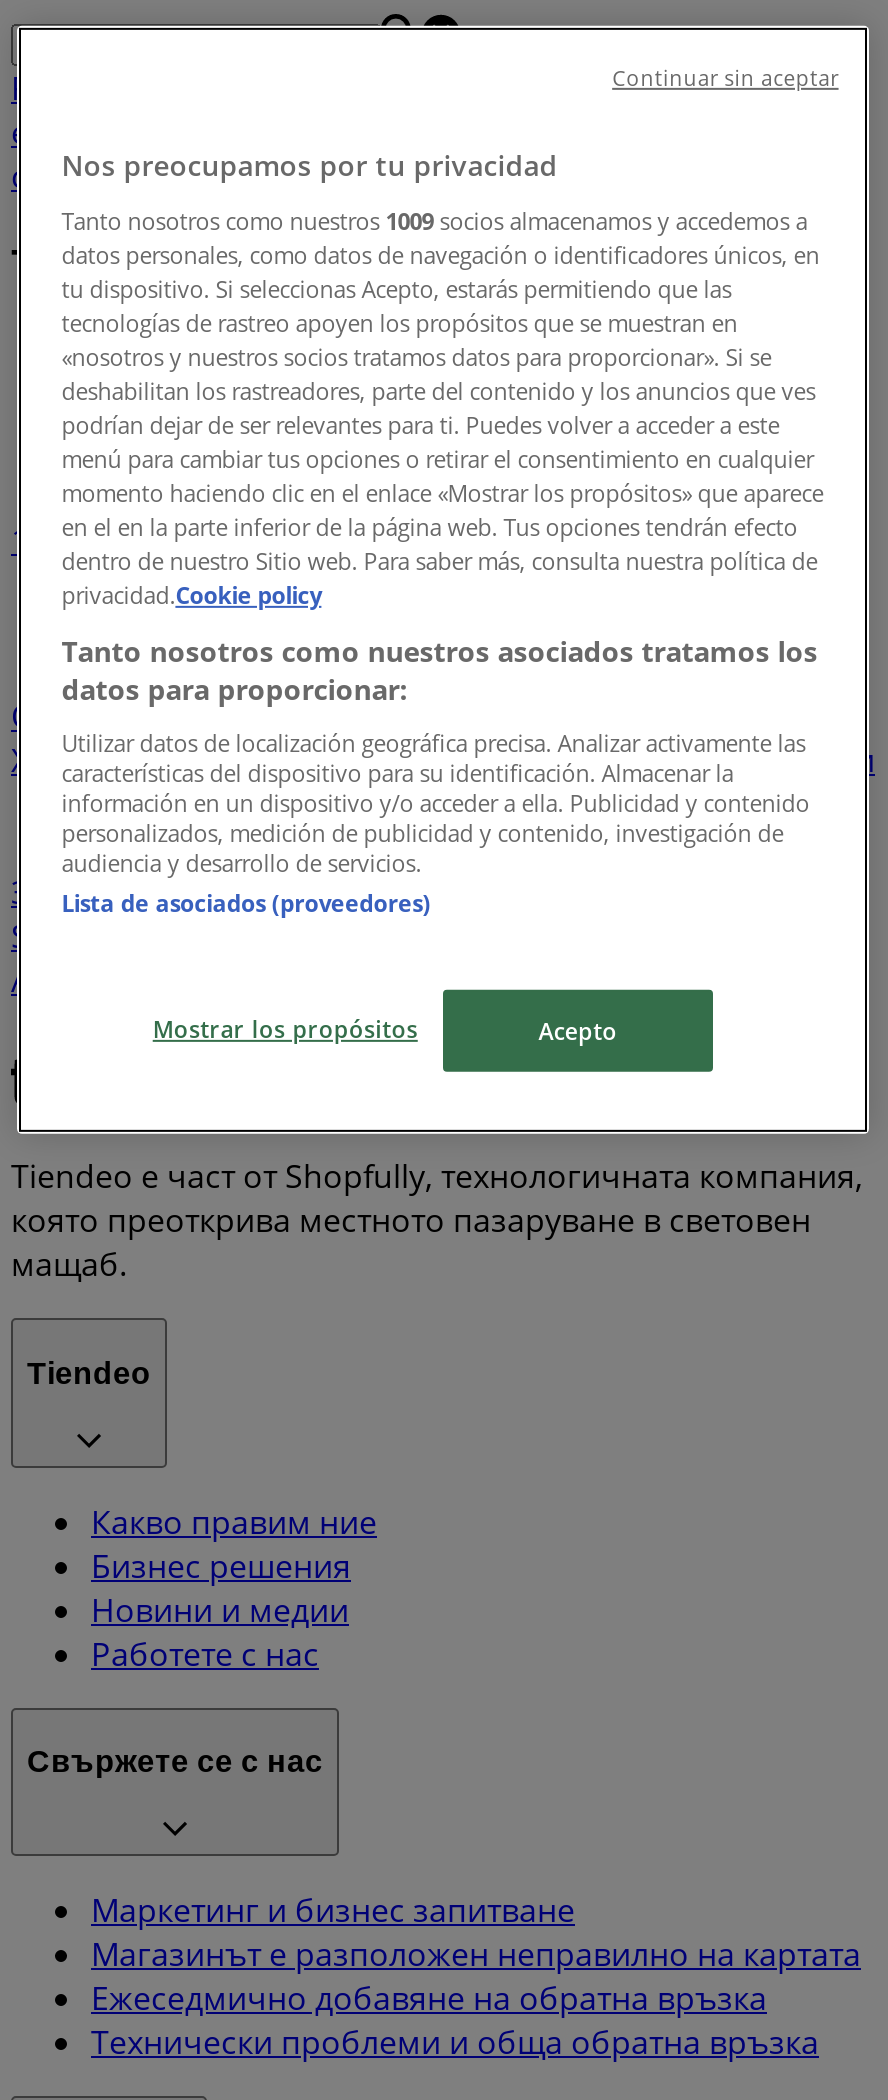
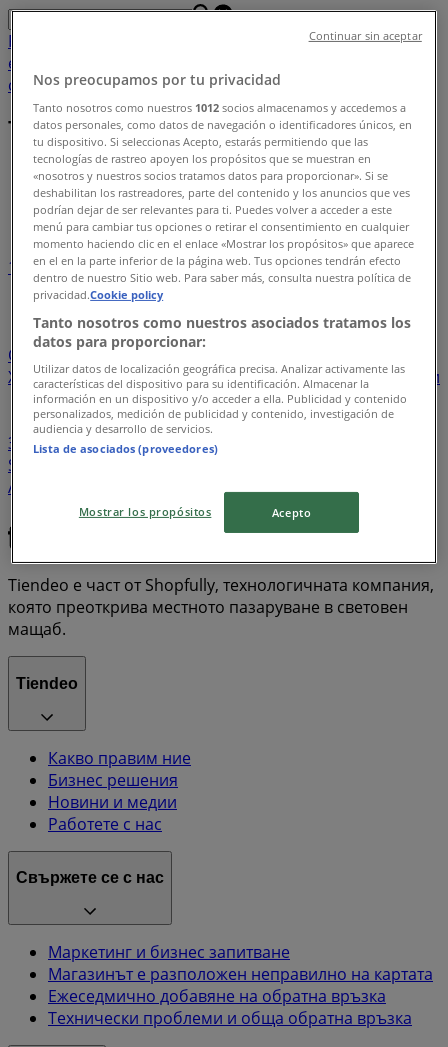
[61,205,807,235] Tanto nosotros como nuestros 1009 socios almacenamos y accedemos a -> [33,100,406,115] Tanto nosotros como nuestros 1012 socios almacenamos y accedemos a

